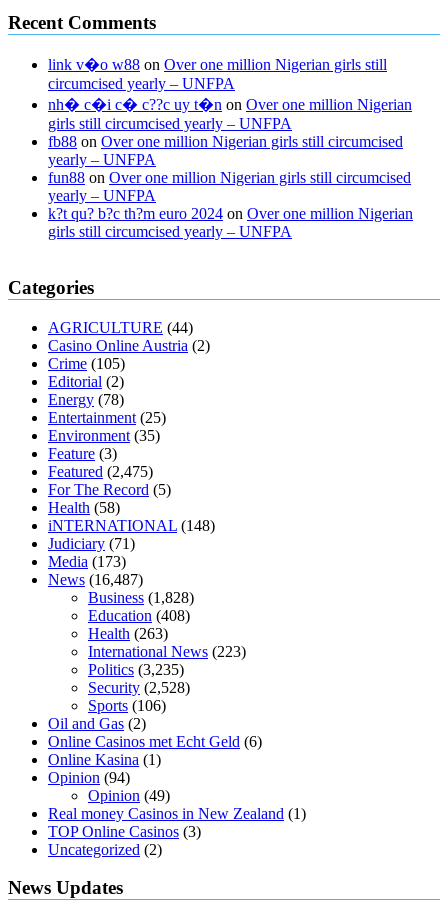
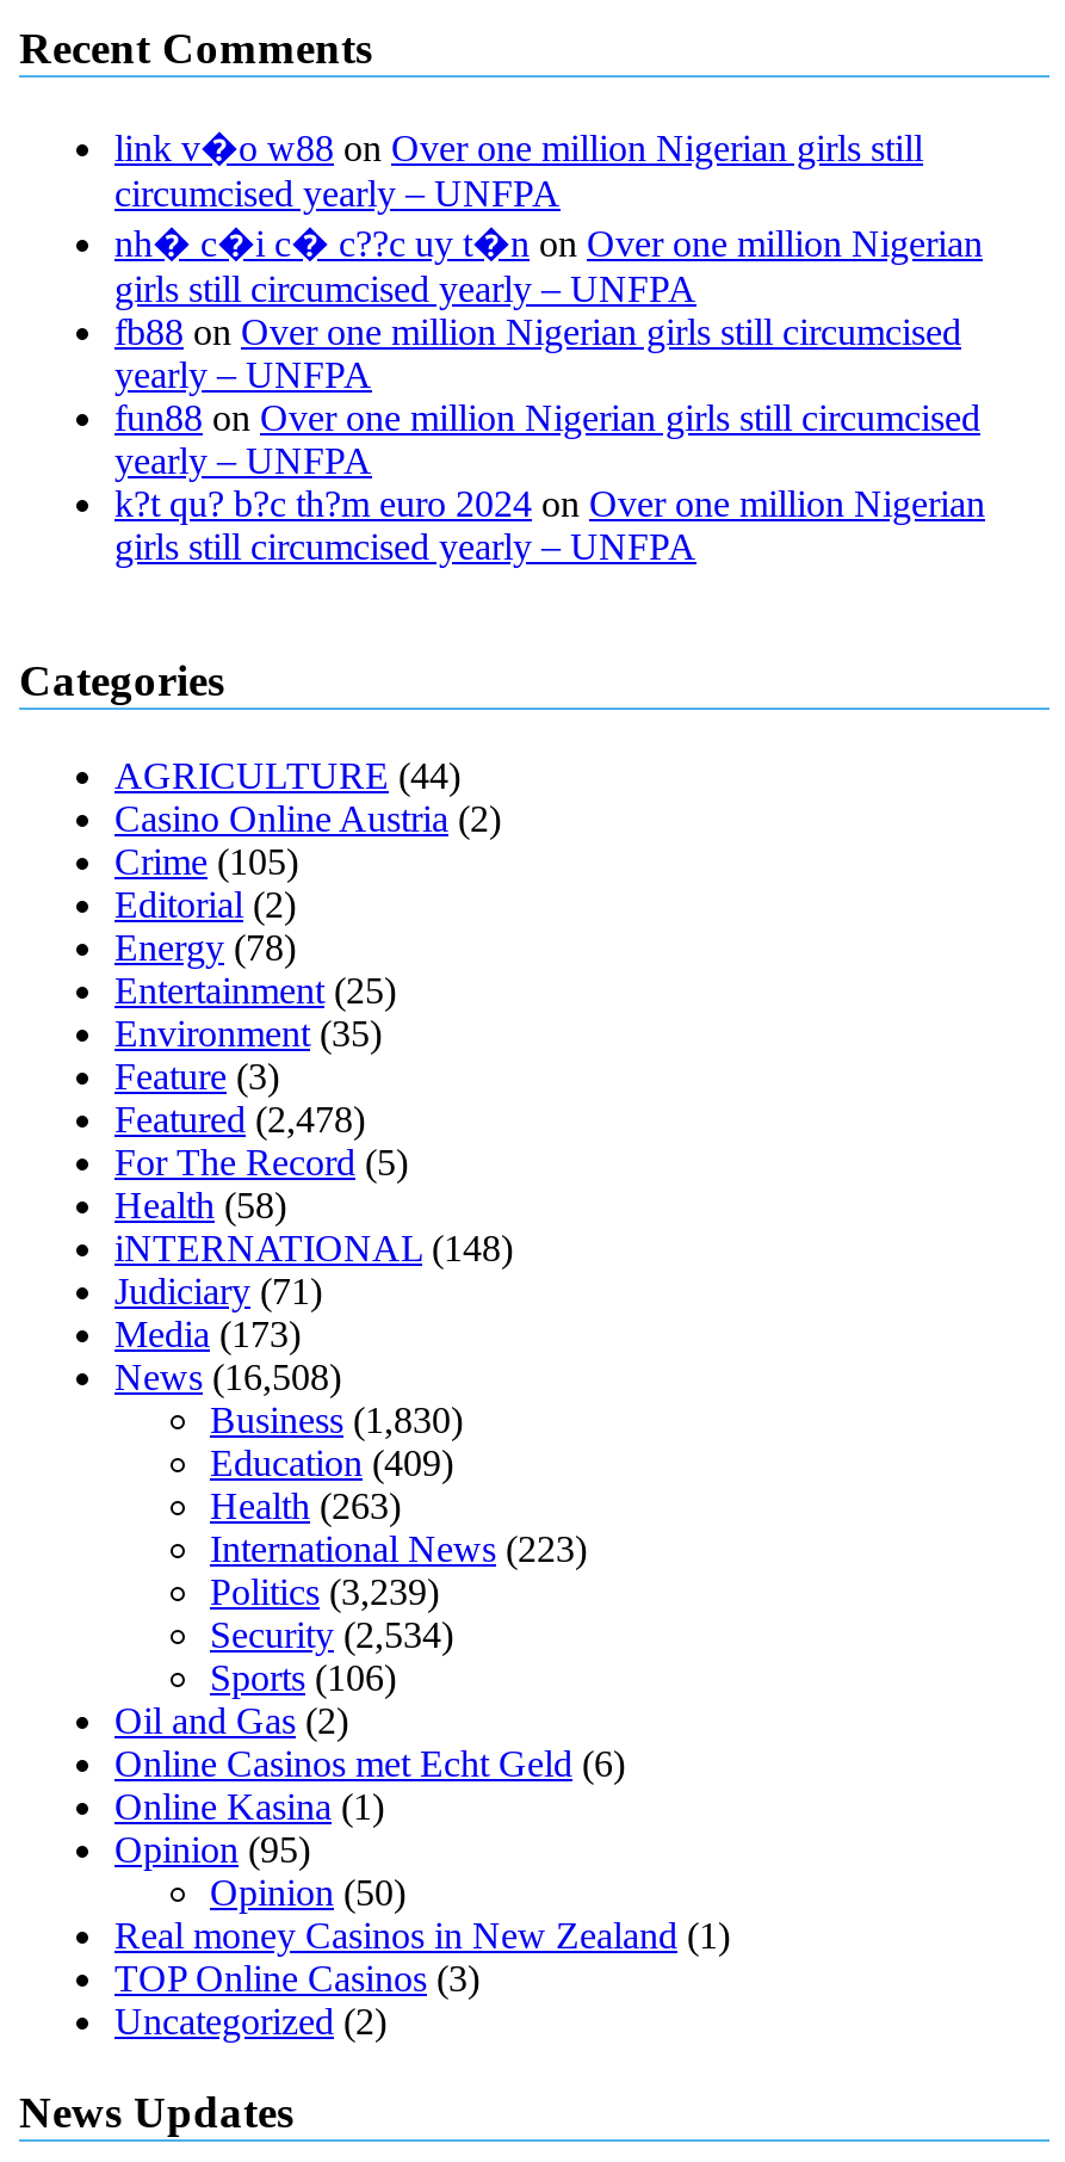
[48,463,153,480] Featured (2,475) -> [114,1098,365,1139] Featured (2,478)
[48,571,143,588] News (16,487) -> [114,1356,341,1396] News (16,508)
[88,589,194,606] Business (1,828) -> [210,1399,463,1439] Business (1,830)
[88,607,190,624] Education (408) -> [210,1442,453,1482] Education (409)
[88,661,184,678] Politics (3,235) -> [210,1571,439,1611] Politics (3,239)
[88,679,190,696] Security(2,528) -> [210,1614,453,1654] Security(2,534)
[48,769,130,786] Opinion (94) -> [114,1828,310,1869] Opinion (95)
[88,787,170,804] Opinion (49) -> [210,1871,405,1912] Opinion (50)

